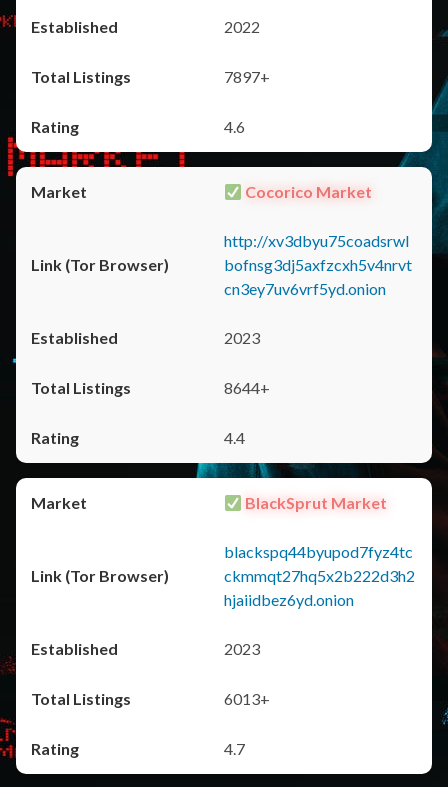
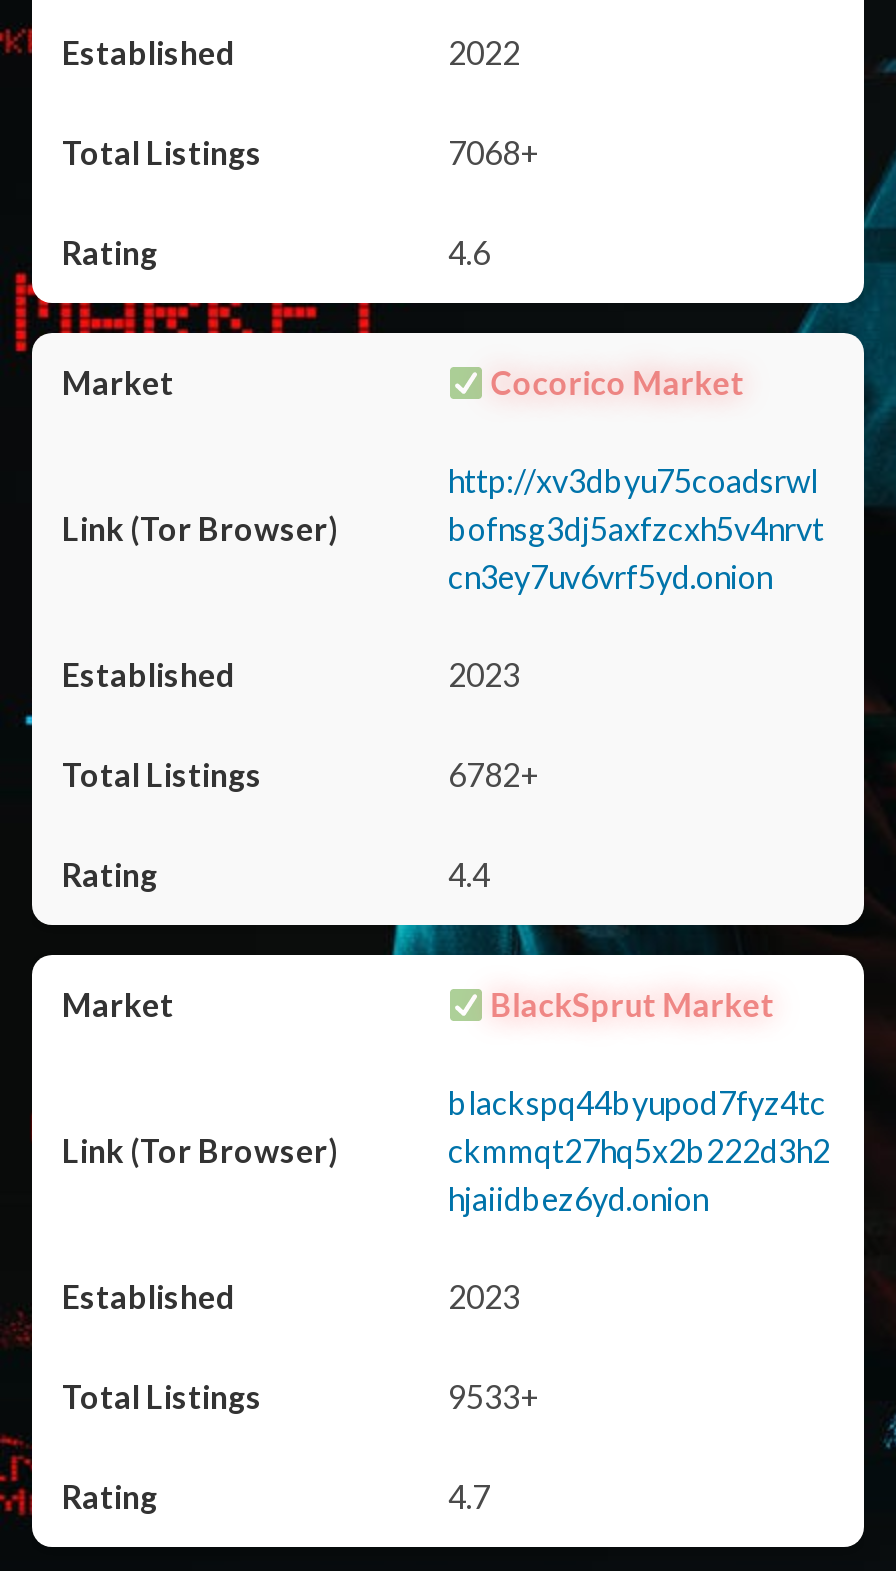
[224,67,270,86] 7897+ -> [448,133,540,171] 7068+
[224,378,270,397] 8644+ -> [448,755,540,793] 6782+
[224,689,270,708] 6013+ -> [448,1377,540,1415] 9533+

